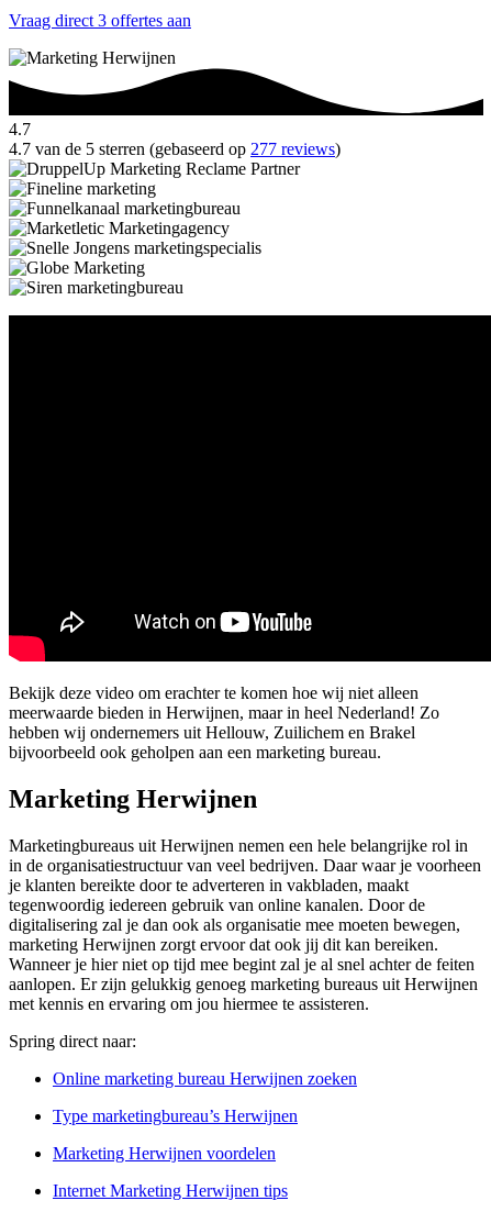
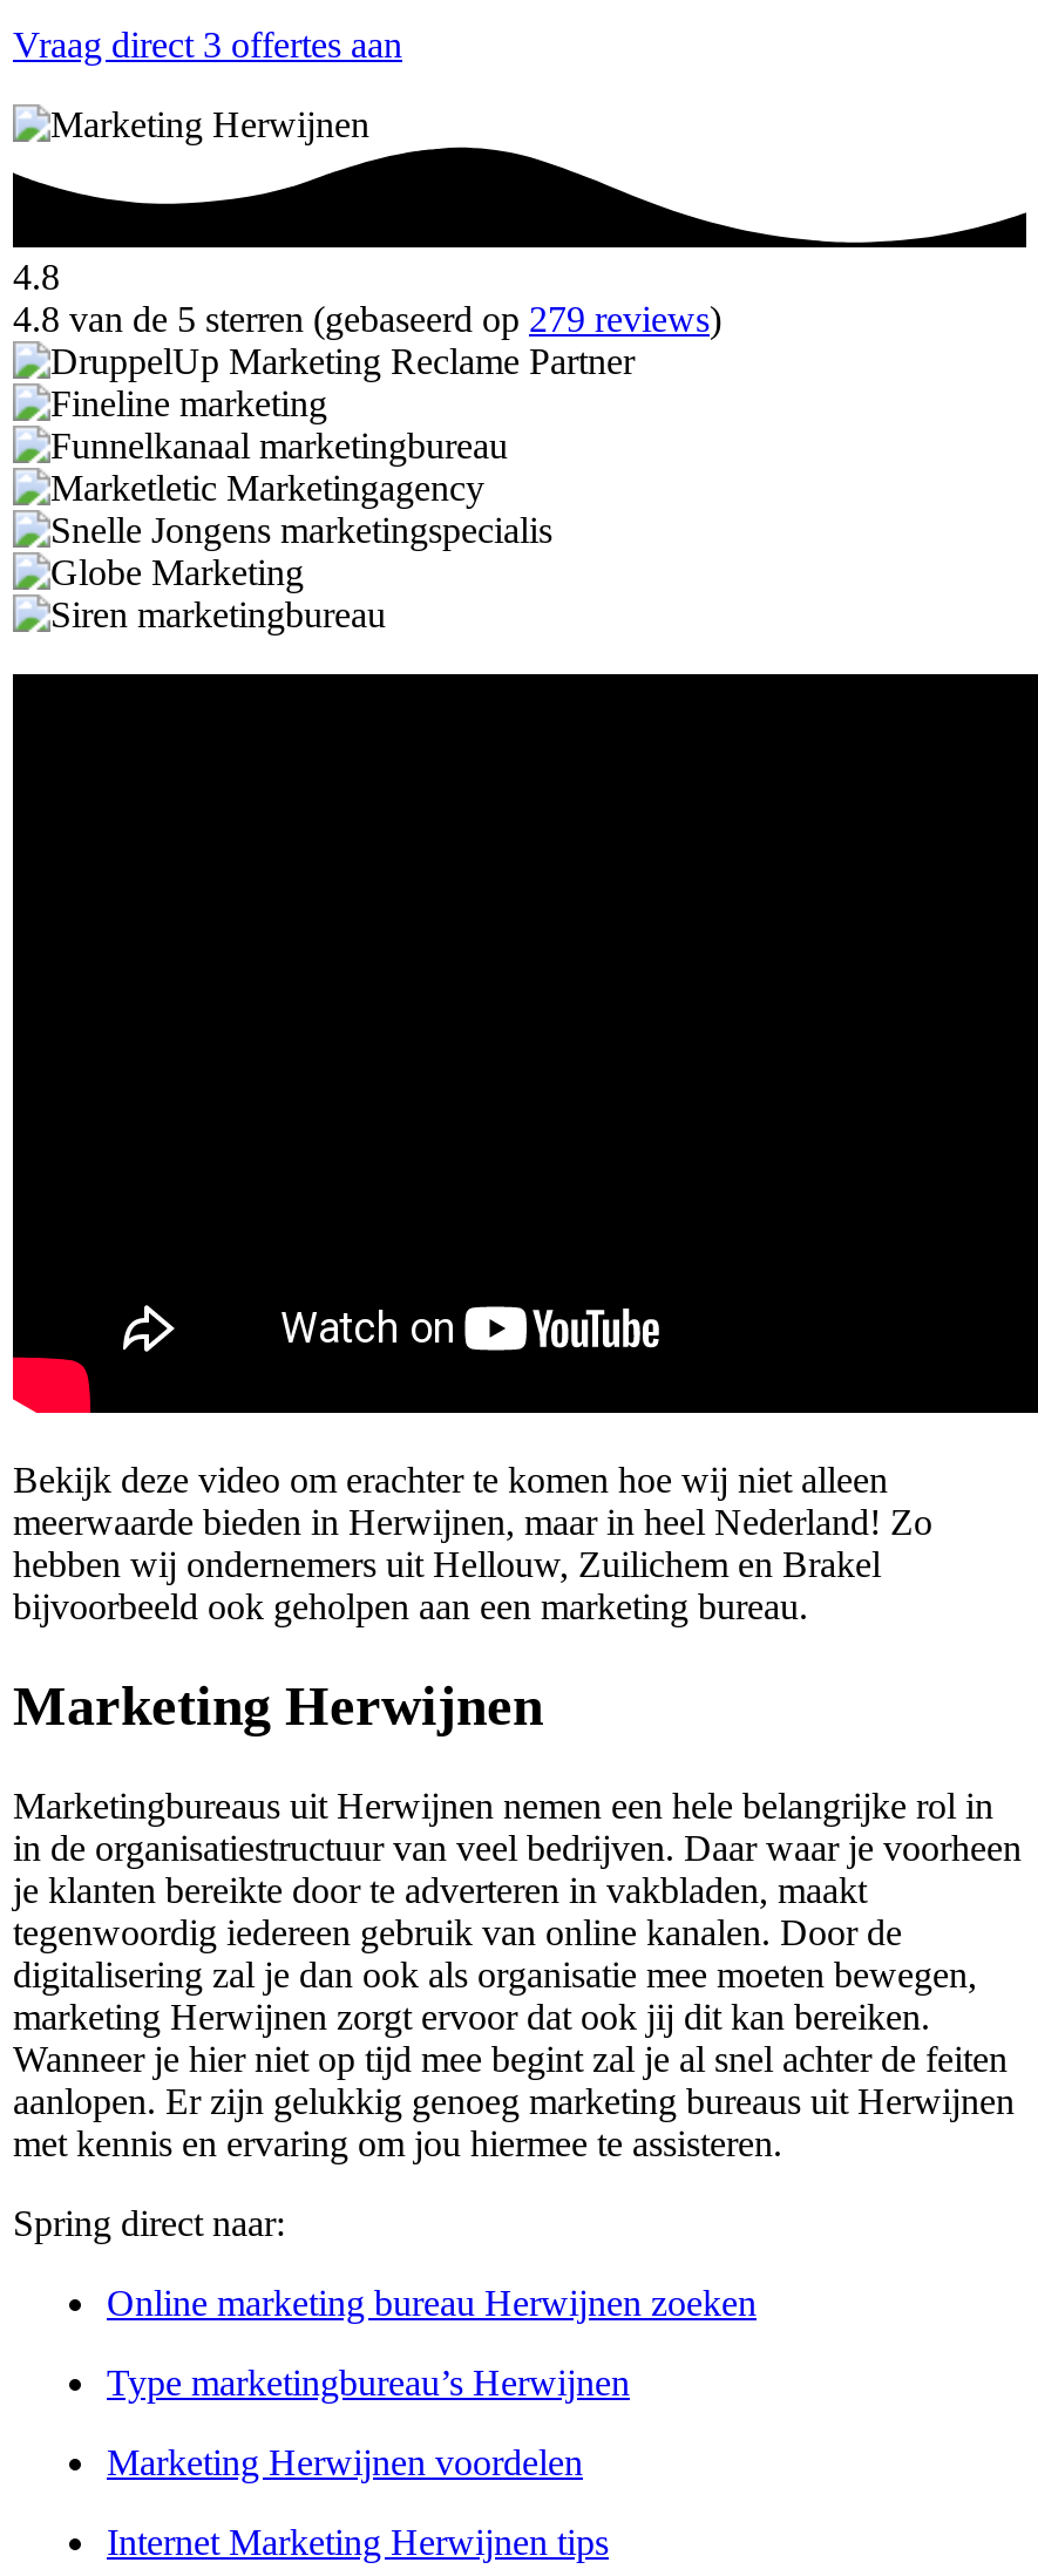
[9,120,31,139] 4.7 -> [13,258,60,298] 4.8
[9,140,341,159] 4.7 van de 5 sterren (gebaseerd op 277 reviews) -> [13,300,721,340] 4.8 van de 5 sterren (gebaseerd op 279 reviews)

